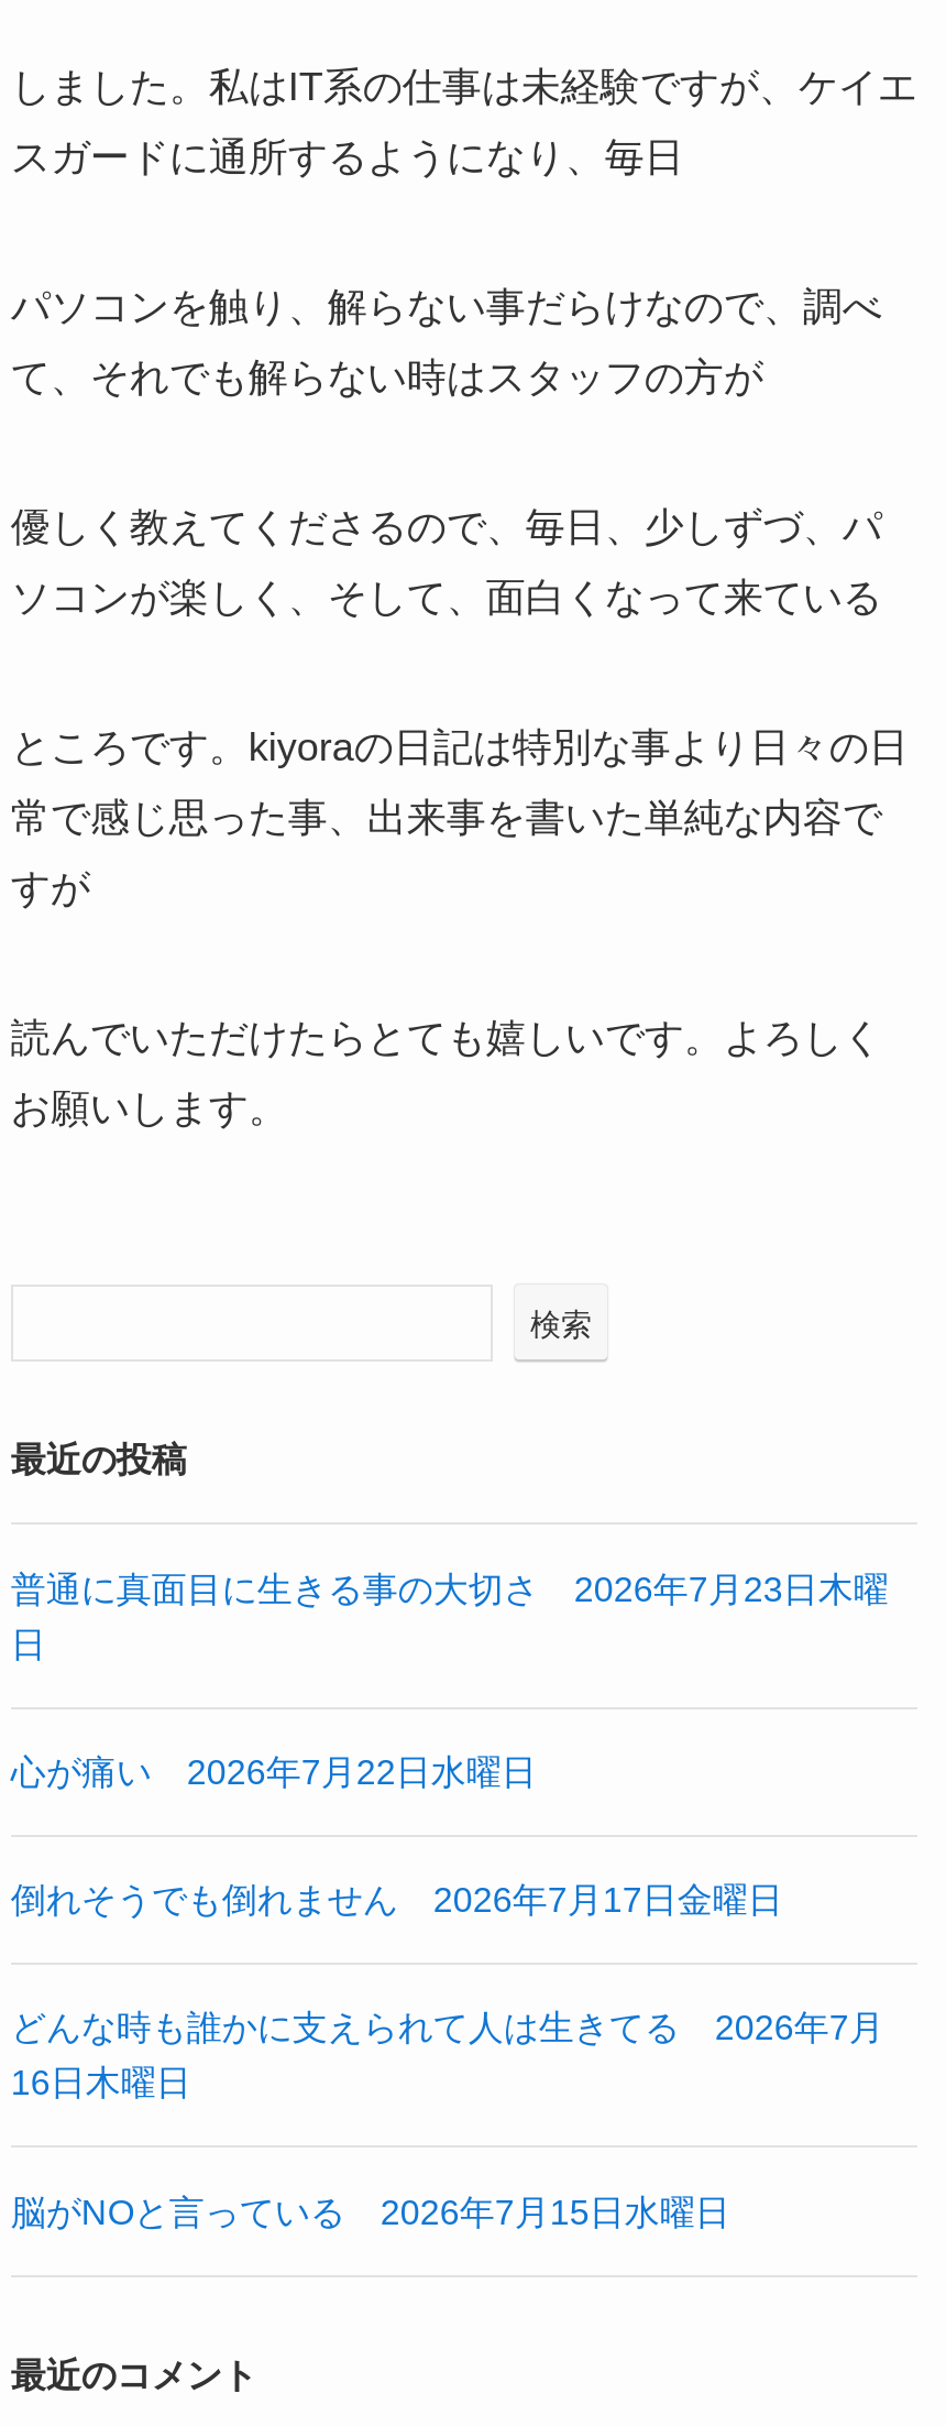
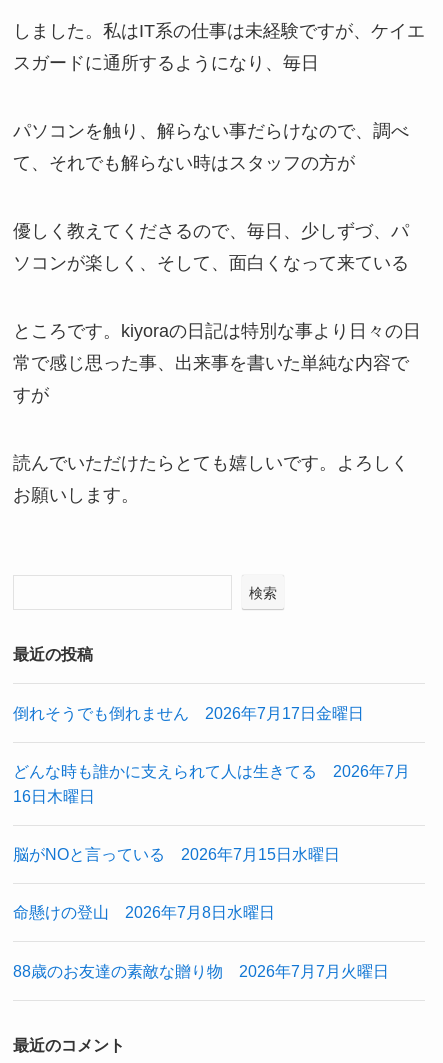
[11,1568,889,1790] 普通に真面目に生きる事の大切さ 2026年7月23日木曜 | 日 | 心が痛い 2026年7月22日水曜日 -> none
moved [11,1879,884,2230] -> [13,704,410,863]: 倒れそうでも倒れません 2026年7月17日金曜日 | どんな時も誰かに支えられて人は生きてる 2026年7月 | 16日木曜日 | 脳がNOと言っている 2026年7月15日水曜日
none -> [13,903,389,980] 命懸けの登山 2026年7月8日水曜日 | 88歳のお友達の素敵な贈り物 2026年7月7月火曜日

